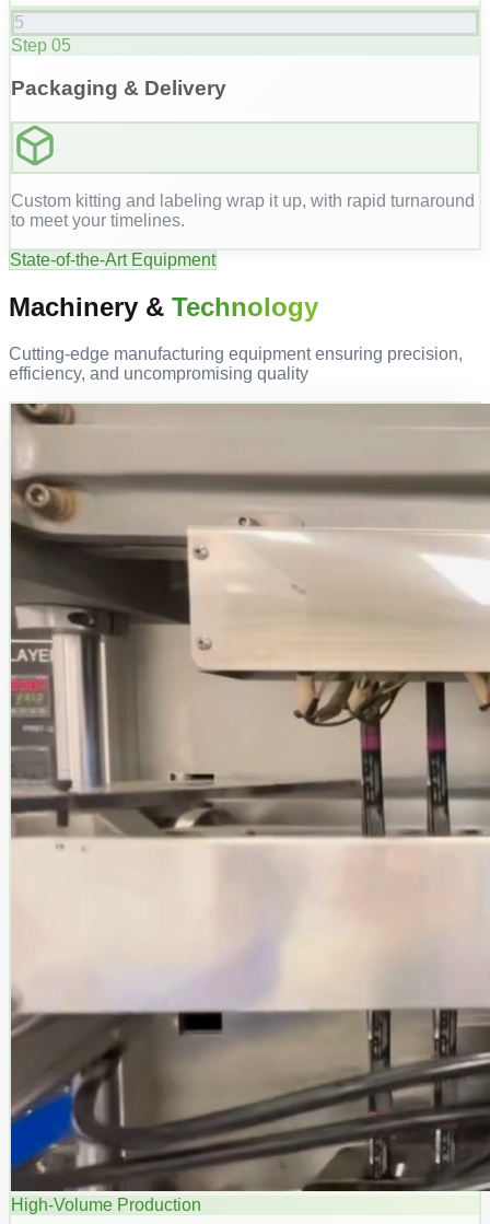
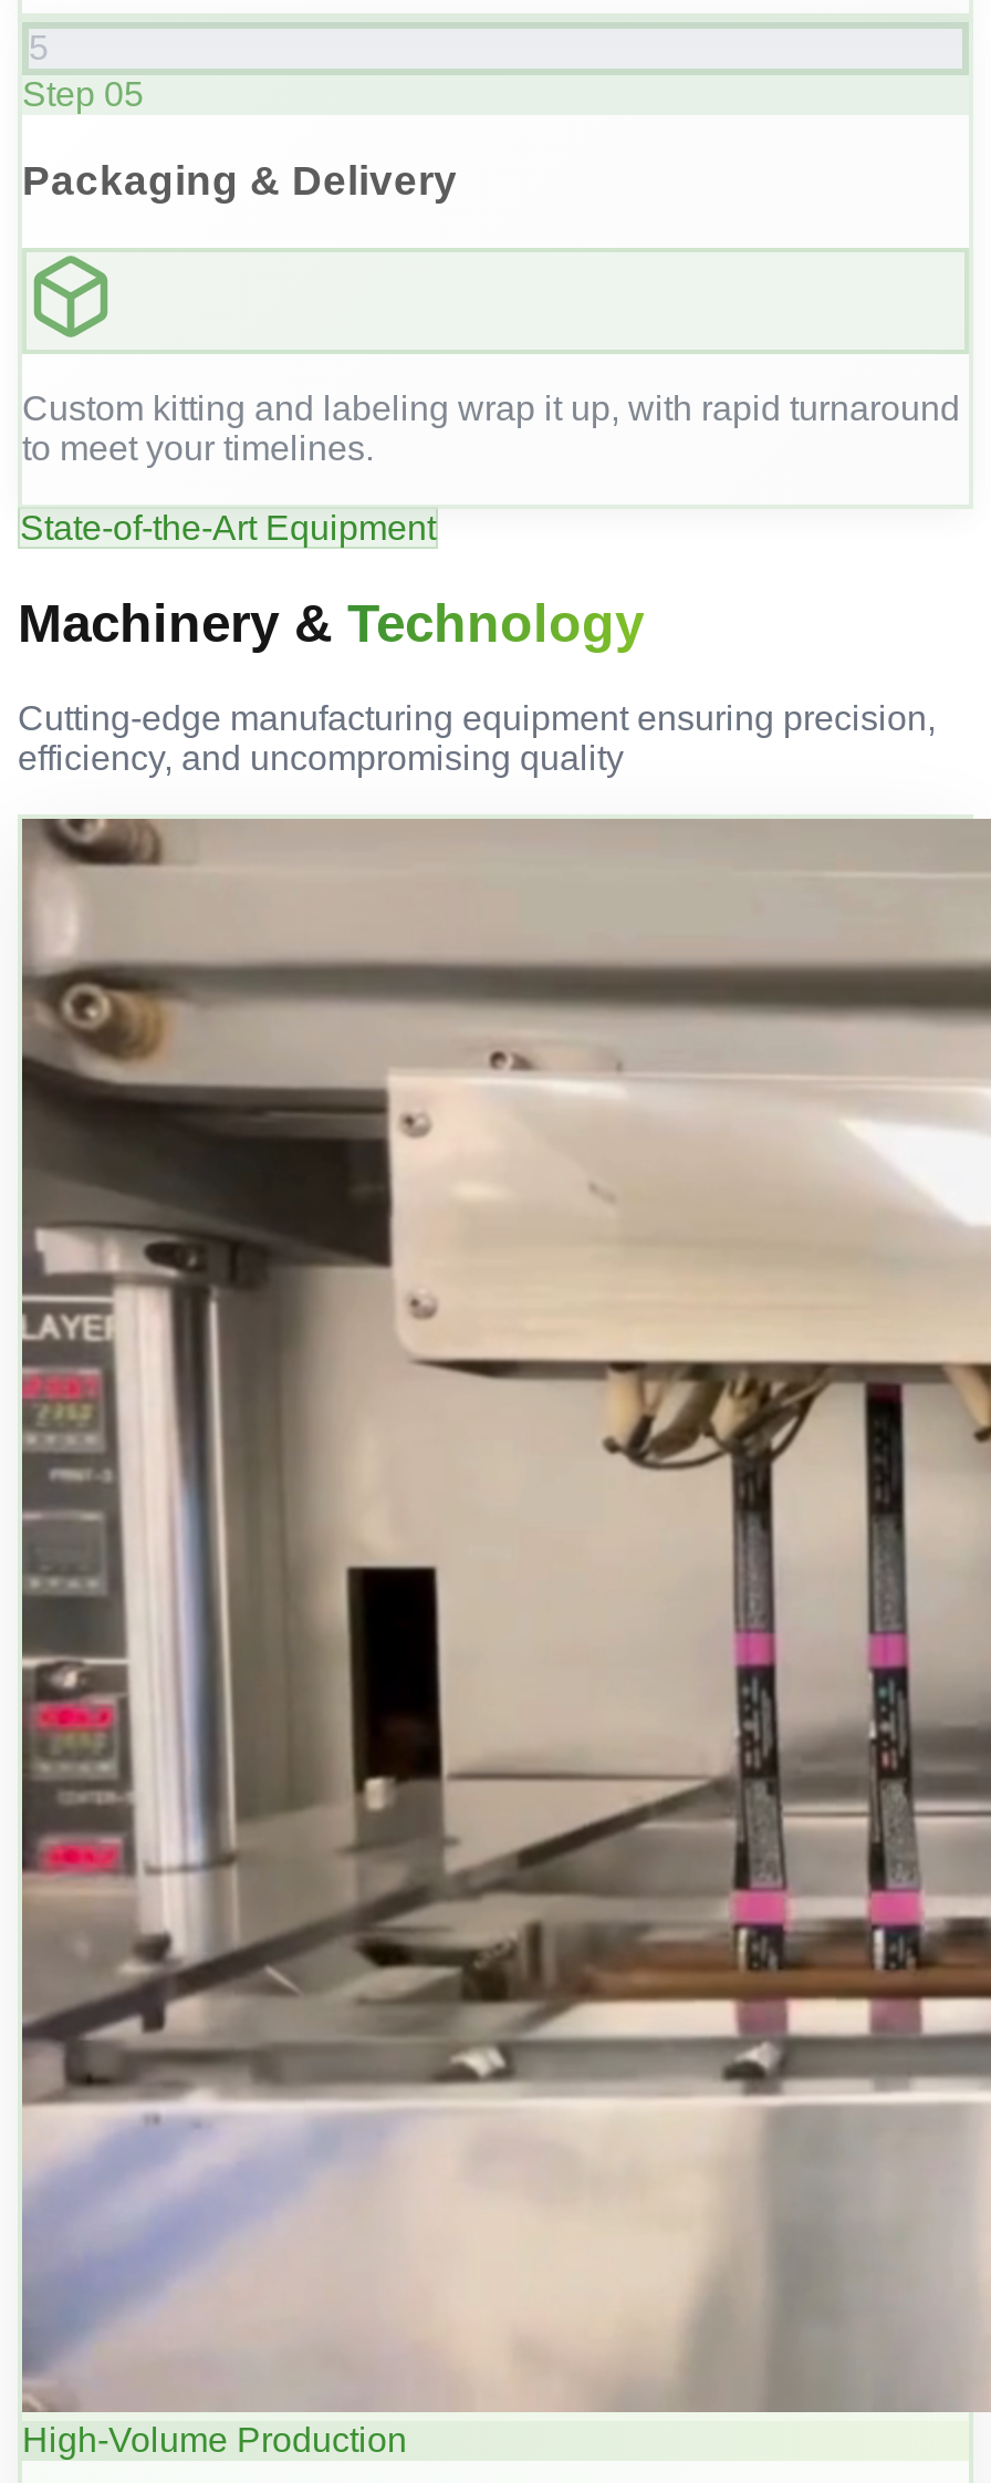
[10,476,487,1191] [image] -> [20,969,984,2410] [image]

